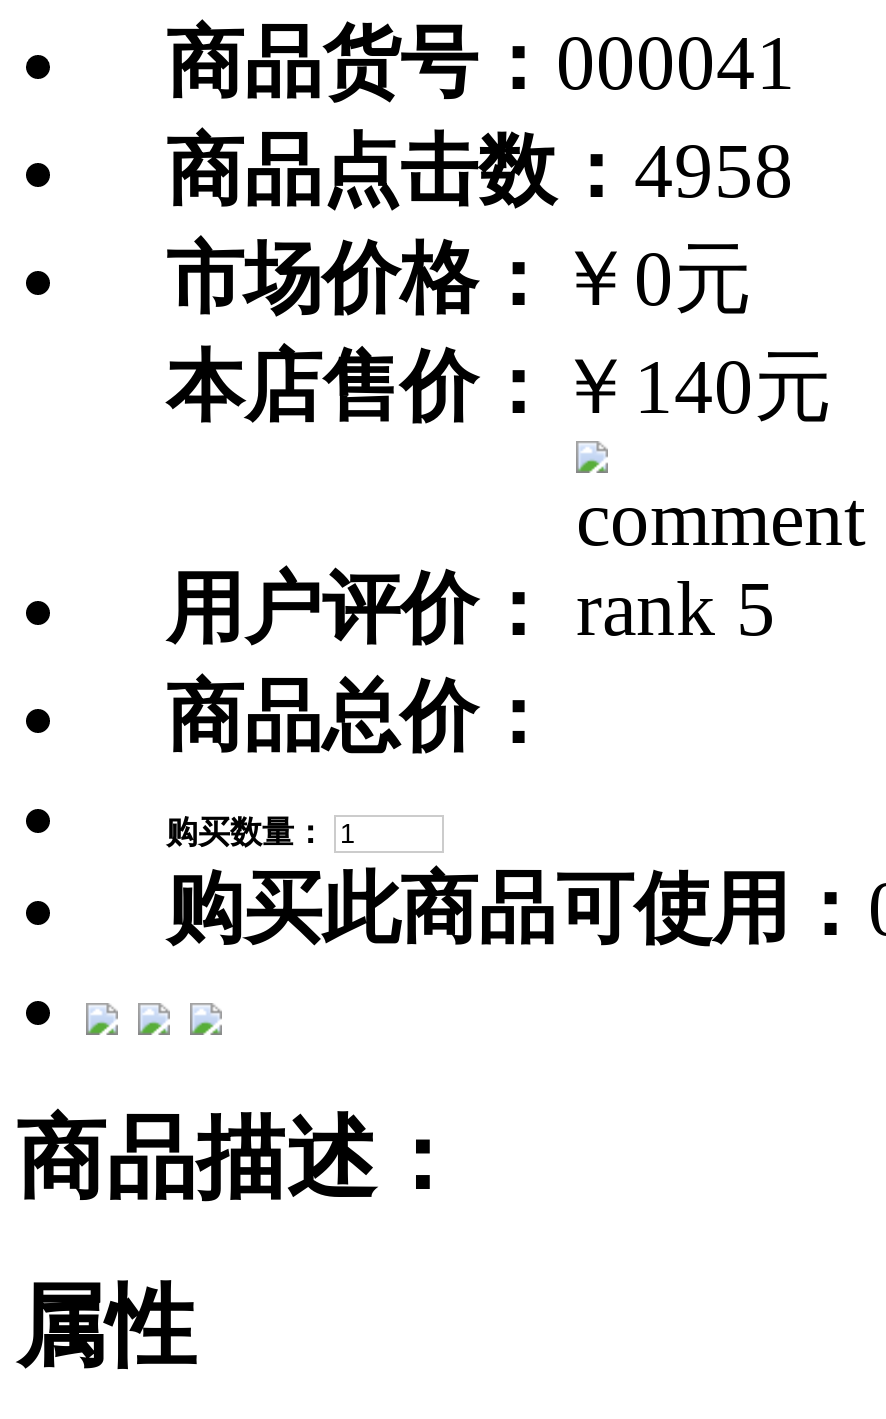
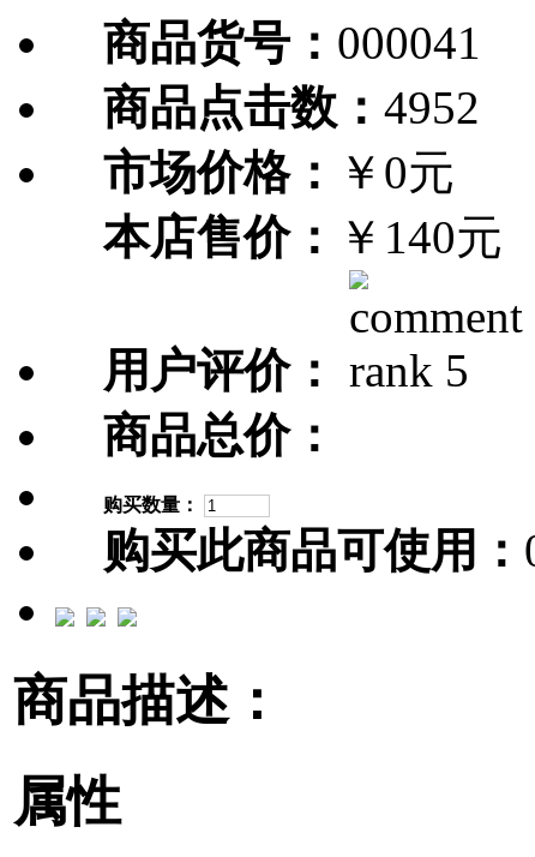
[166,127,794,213] 商品点击数：4958 -> [103,82,480,133] 商品点击数：4952

